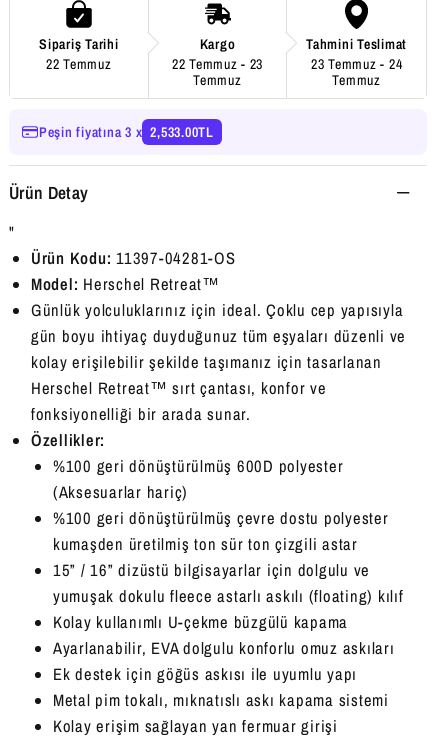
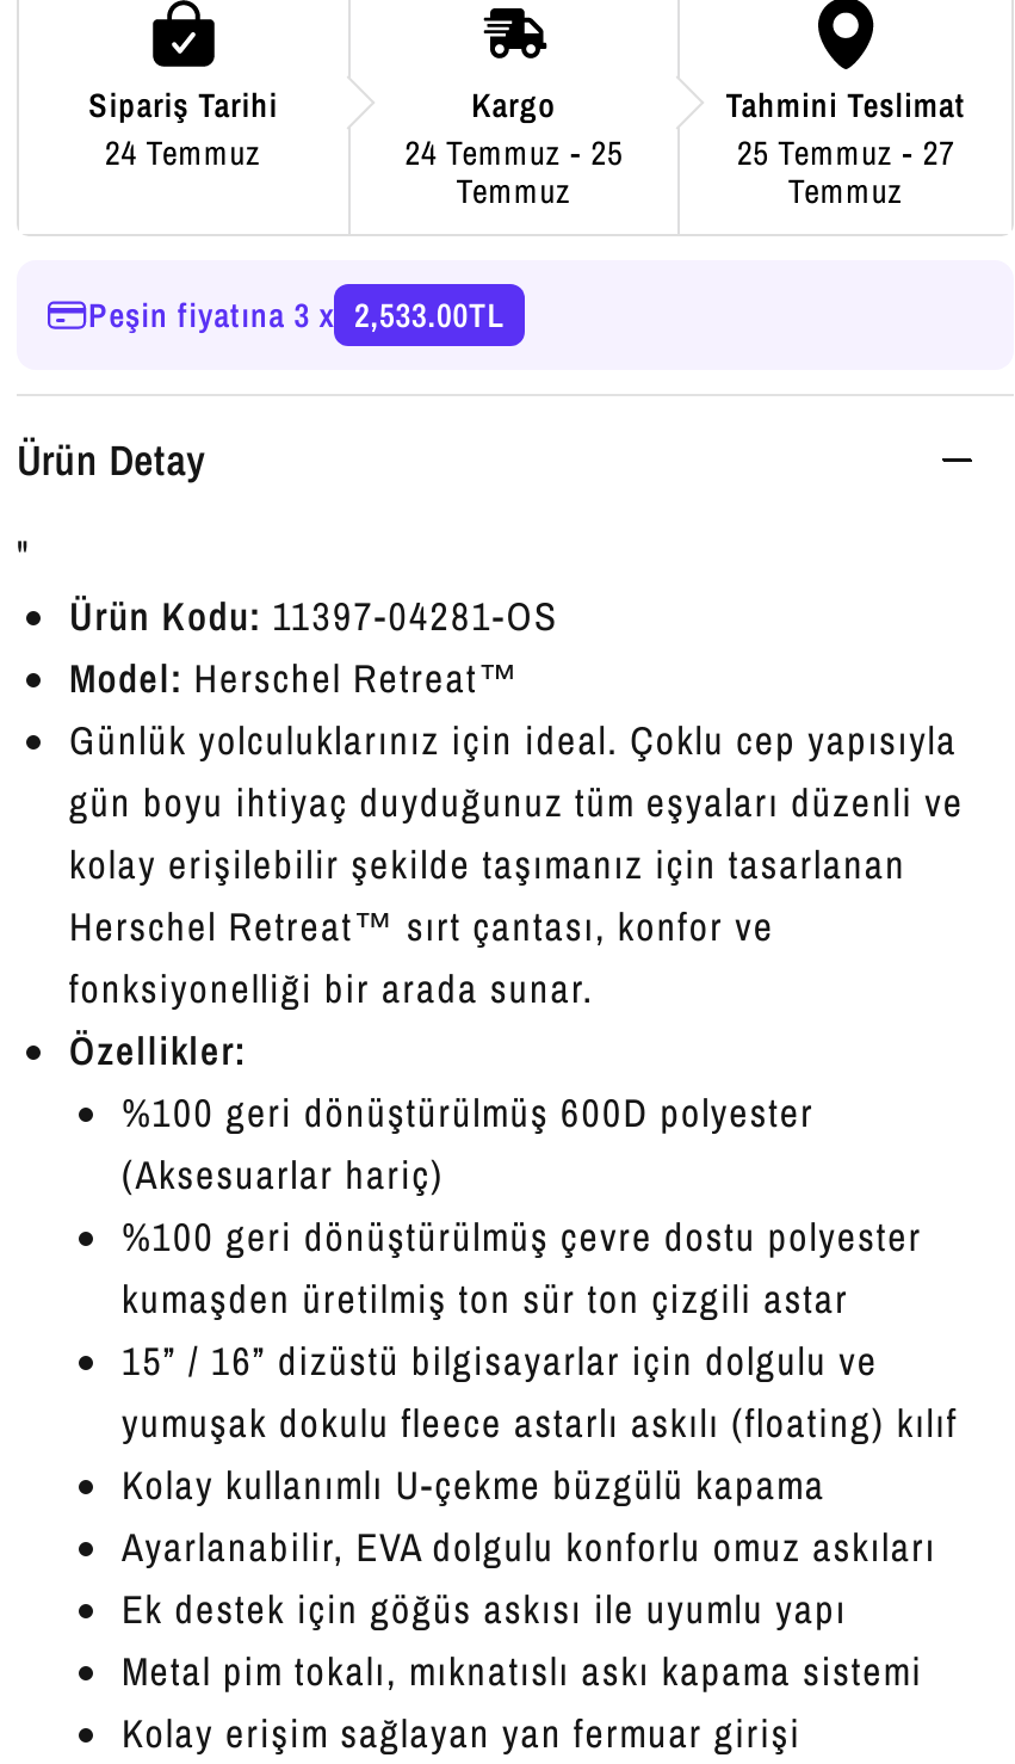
[46,55,112,73] 22 Temmuz -> [105,131,262,174] 24 Temmuz
[172,55,263,73] 22 Temmuz - 23 -> [405,131,623,174] 24 Temmuz - 25
[311,55,402,73] 23 Temmuz - 24 -> [737,131,955,174] 25 Temmuz - 27

